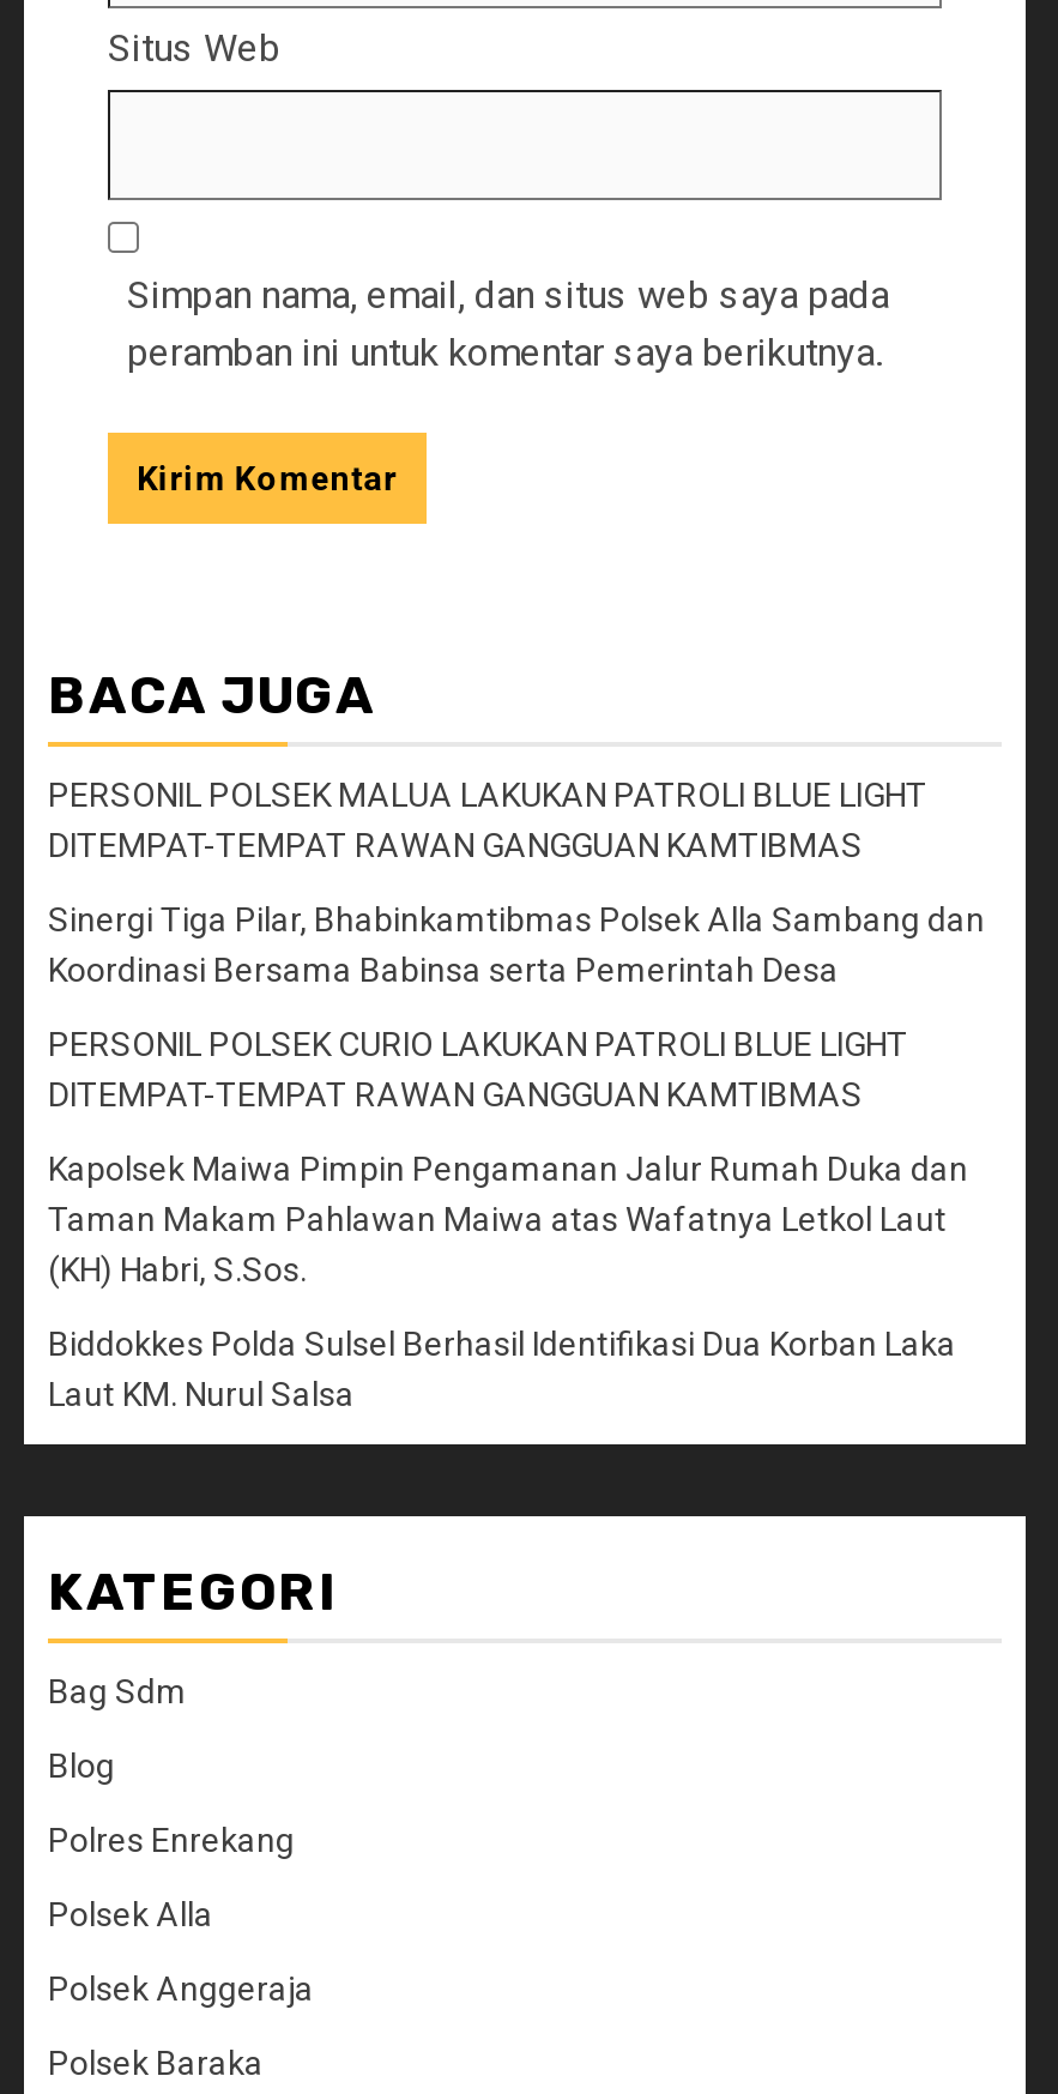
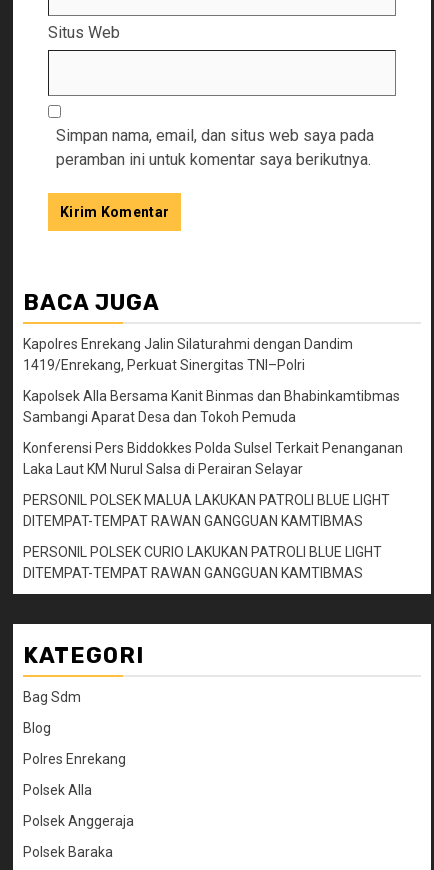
none -> [23,336,403,477] Kapolres Enrekang Jalin Silaturahmi dengan Dandim | 1419/Enrekang, Perkuat Sinergitas TNI–Polri | Kapolsek Alla Bersama Kanit Binmas dan Bhabinkamtibmas | Sambangi Aparat Desa dan Tokoh Pemuda | Konferensi Pers Biddokkes Polda Sulsel Terkait Penanganan | Laka Laut KM Nurul Salsa di Perairan Selayar
moved [48,775,927,863] -> [23,492,390,529]: PERSONIL POLSEK MALUA LAKUKAN PATROLI BLUE LIGHT | DITEMPAT-TEMPAT RAWAN GANGGUAN KAMTIBMAS
[48,899,985,988] Sinergi Tiga Pilar, Bhabinkamtibmas Polsek Alla Sambang dan | Koordinasi Bersama Babinsa serta Pemerintah Desa -> none
moved [48,1024,908,1113] -> [23,544,382,581]: PERSONIL POLSEK CURIO LAKUKAN PATROLI BLUE LIGHT | DITEMPAT-TEMPAT RAWAN GANGGUAN KAMTIBMAS
[48,1149,968,1412] Kapolsek Maiwa Pimpin Pengamanan Jalur Rumah Duka dan | Taman Makam Pahlawan Maiwa atas Wafatnya Letkol Laut | (KH) Habri, S.Sos. | Biddokkes Polda Sulsel Berhasil Identifikasi Dua Korban Laka | Laut KM. Nurul Salsa -> none

